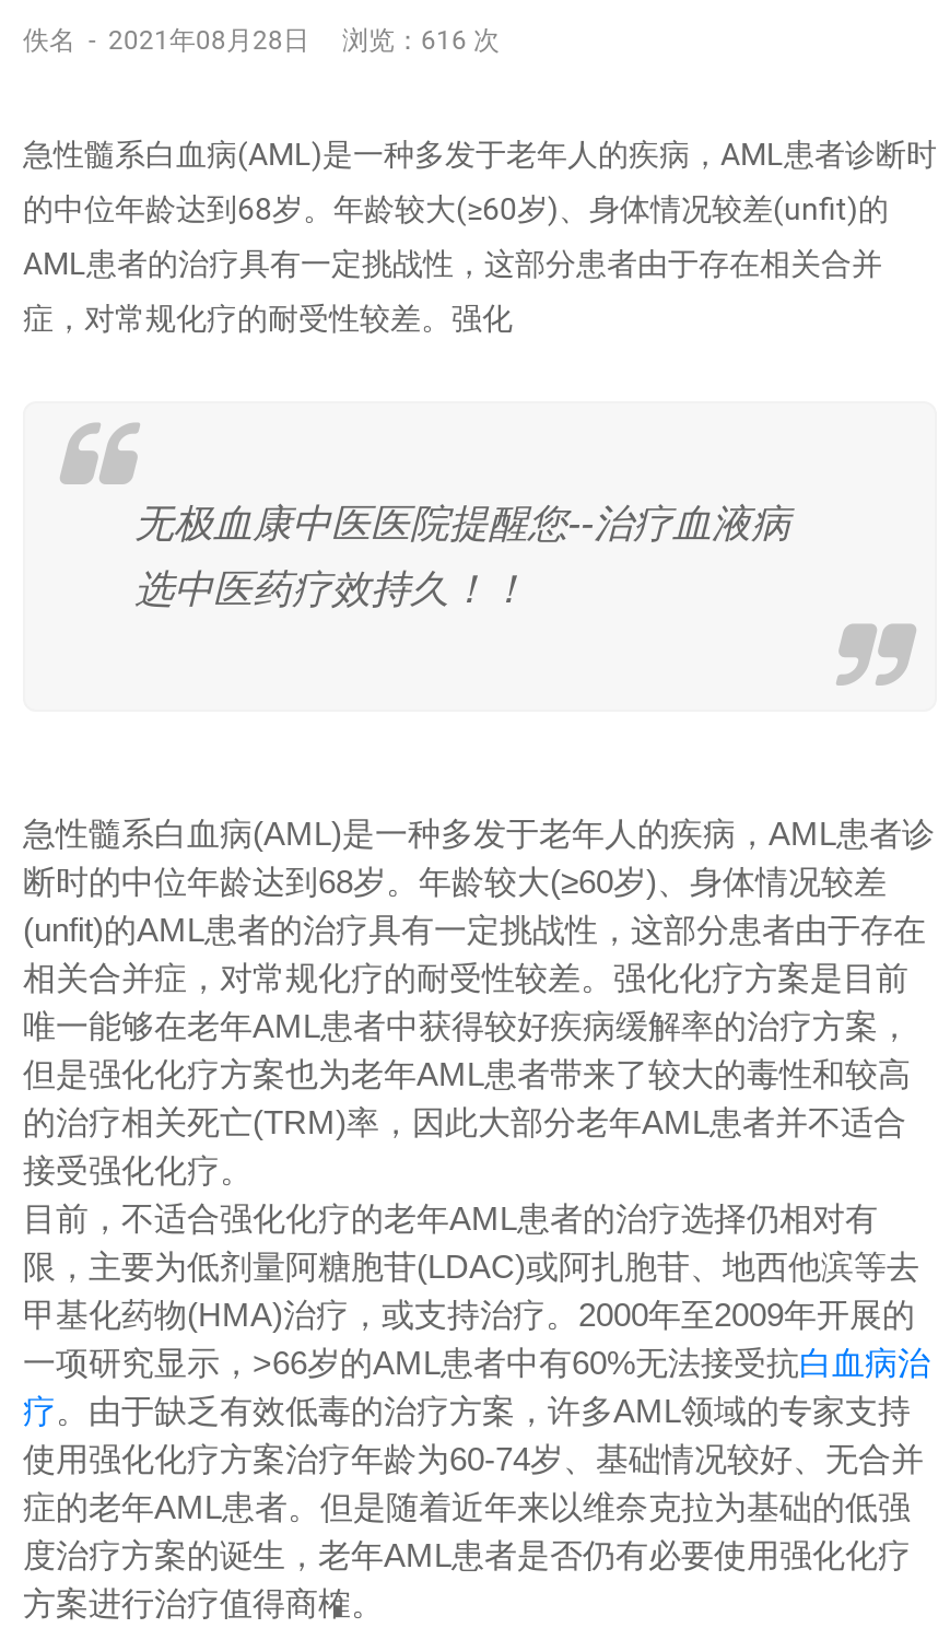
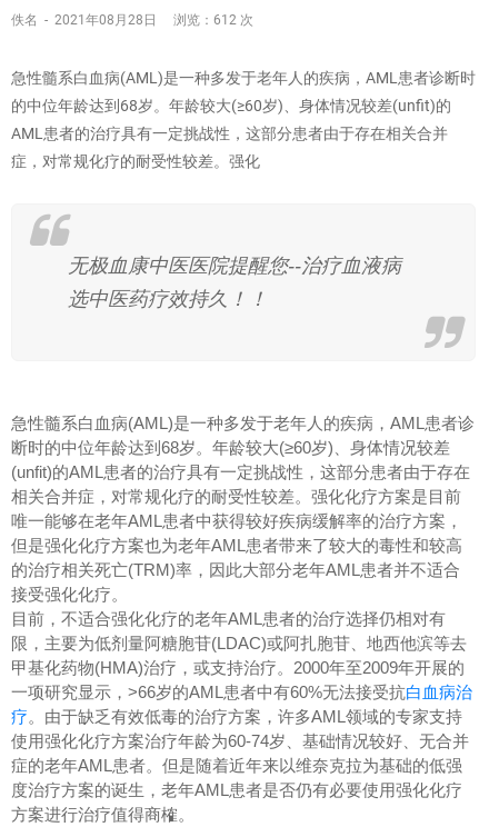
[23,24,500,55] 佚名 - 2021年08月28日 浏览：616 次 -> [11,12,253,27] 佚名 - 2021年08月28日 浏览：612 次

